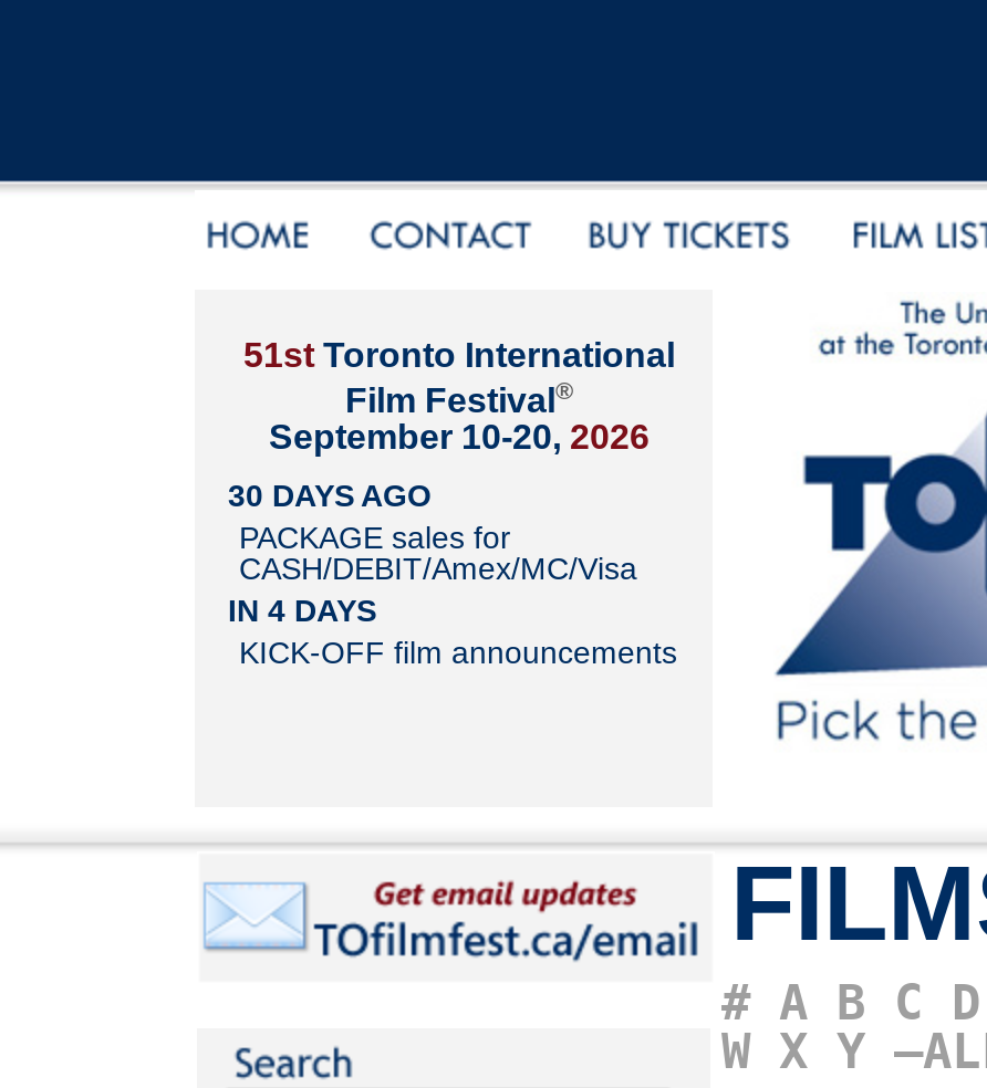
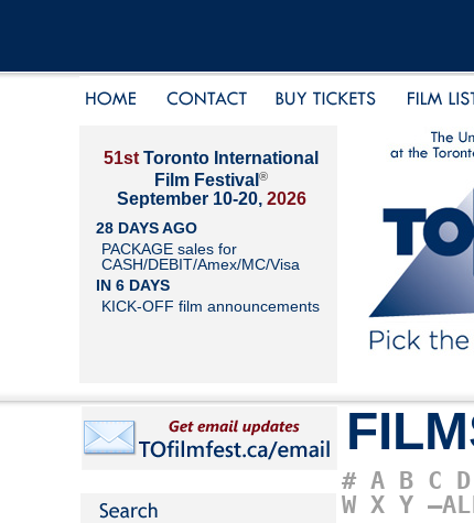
[228,477,432,513] 30 DAYS AGO -> [96,219,197,237] 28 DAYS AGO
[228,592,376,628] IN 4 DAYS -> [96,276,170,294] IN 6 DAYS

